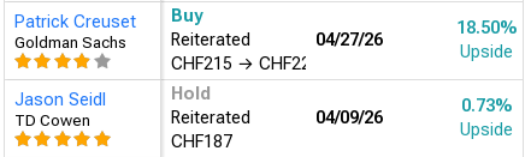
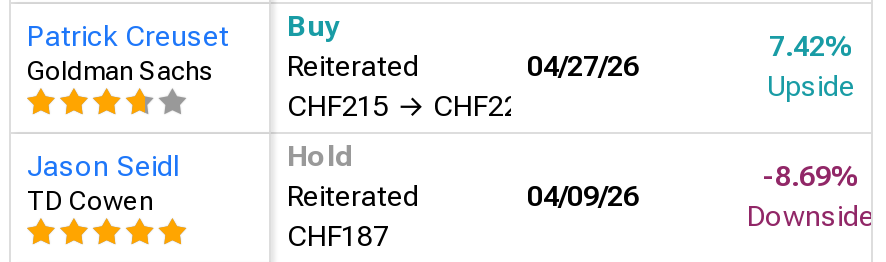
[456,18,517,38] 18.50% -> [769,30,853,64] 7.42%
[460,96,513,140] 0.73% | Upside -> [747,160,875,234] -8.69% | Downside

